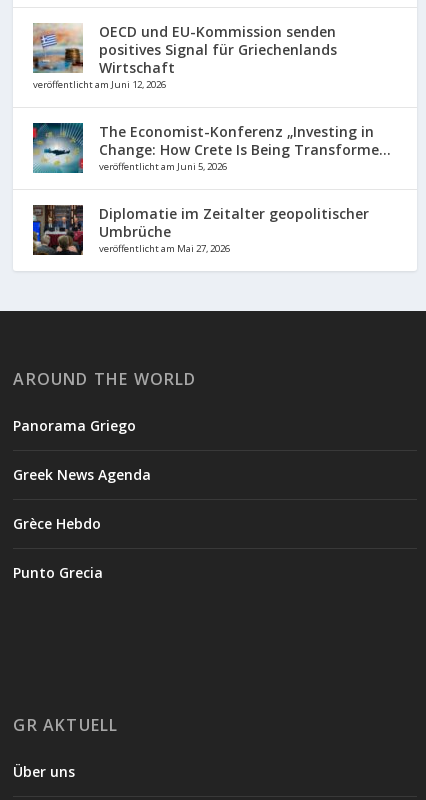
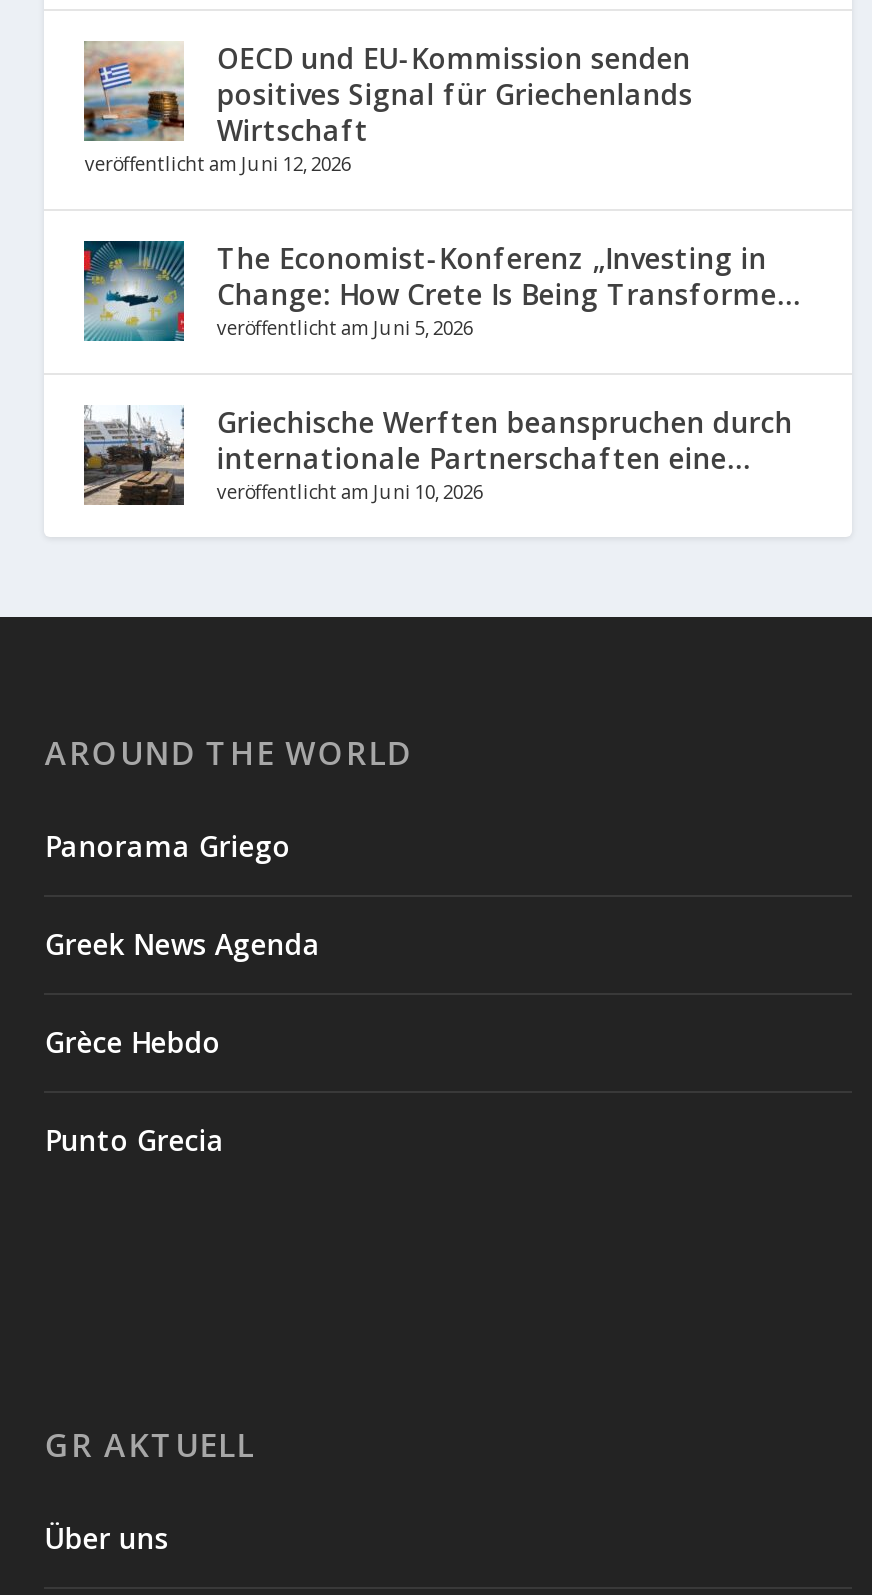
[32,203,369,255] [image] | Diplomatie im Zeitalter geopolitischer | Umbrüche | veröffentlicht am Mai 27, 2026 -> [82,402,793,507] [image] | Griechische Werften beanspruchen durch | internationale Partnerschaften eine... | veröffentlicht am Juni 10, 2026

